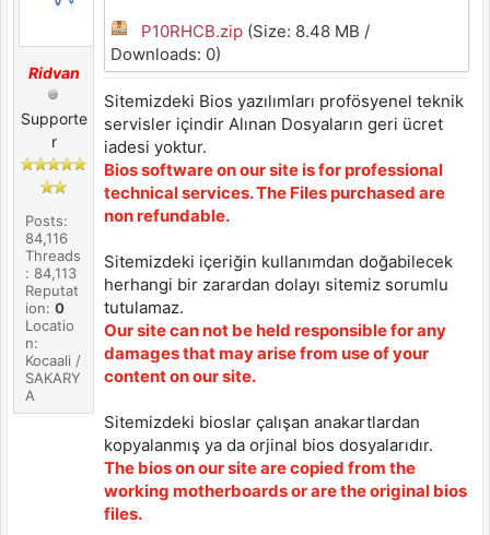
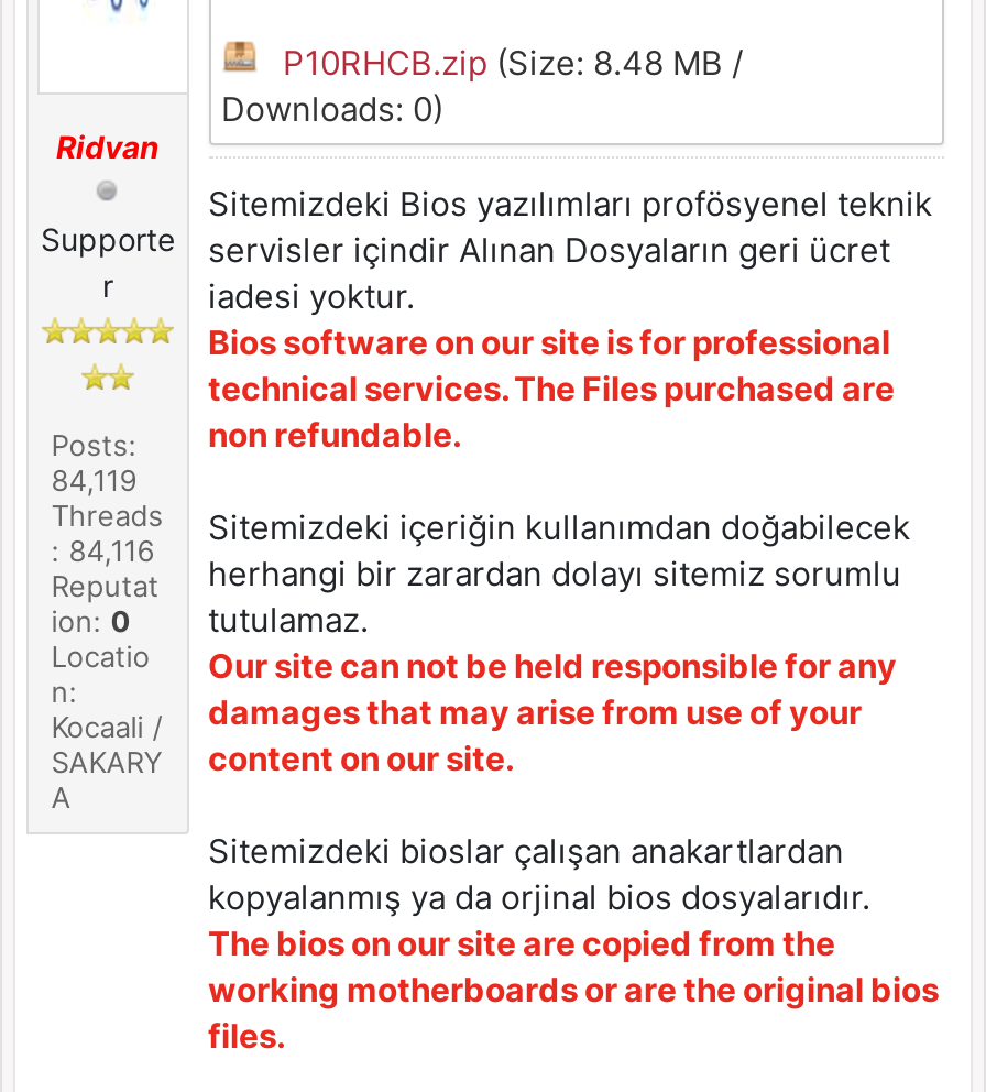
[25,229,68,247] 84,116 -> [51,462,137,498] 84,119
[25,264,77,282] : 84,113 -> [51,533,155,568] : 84,116

